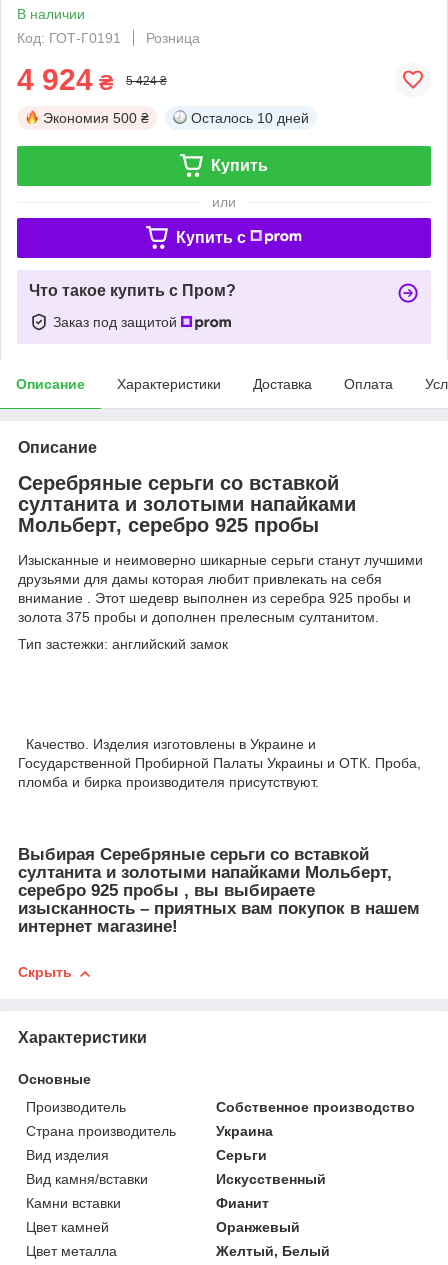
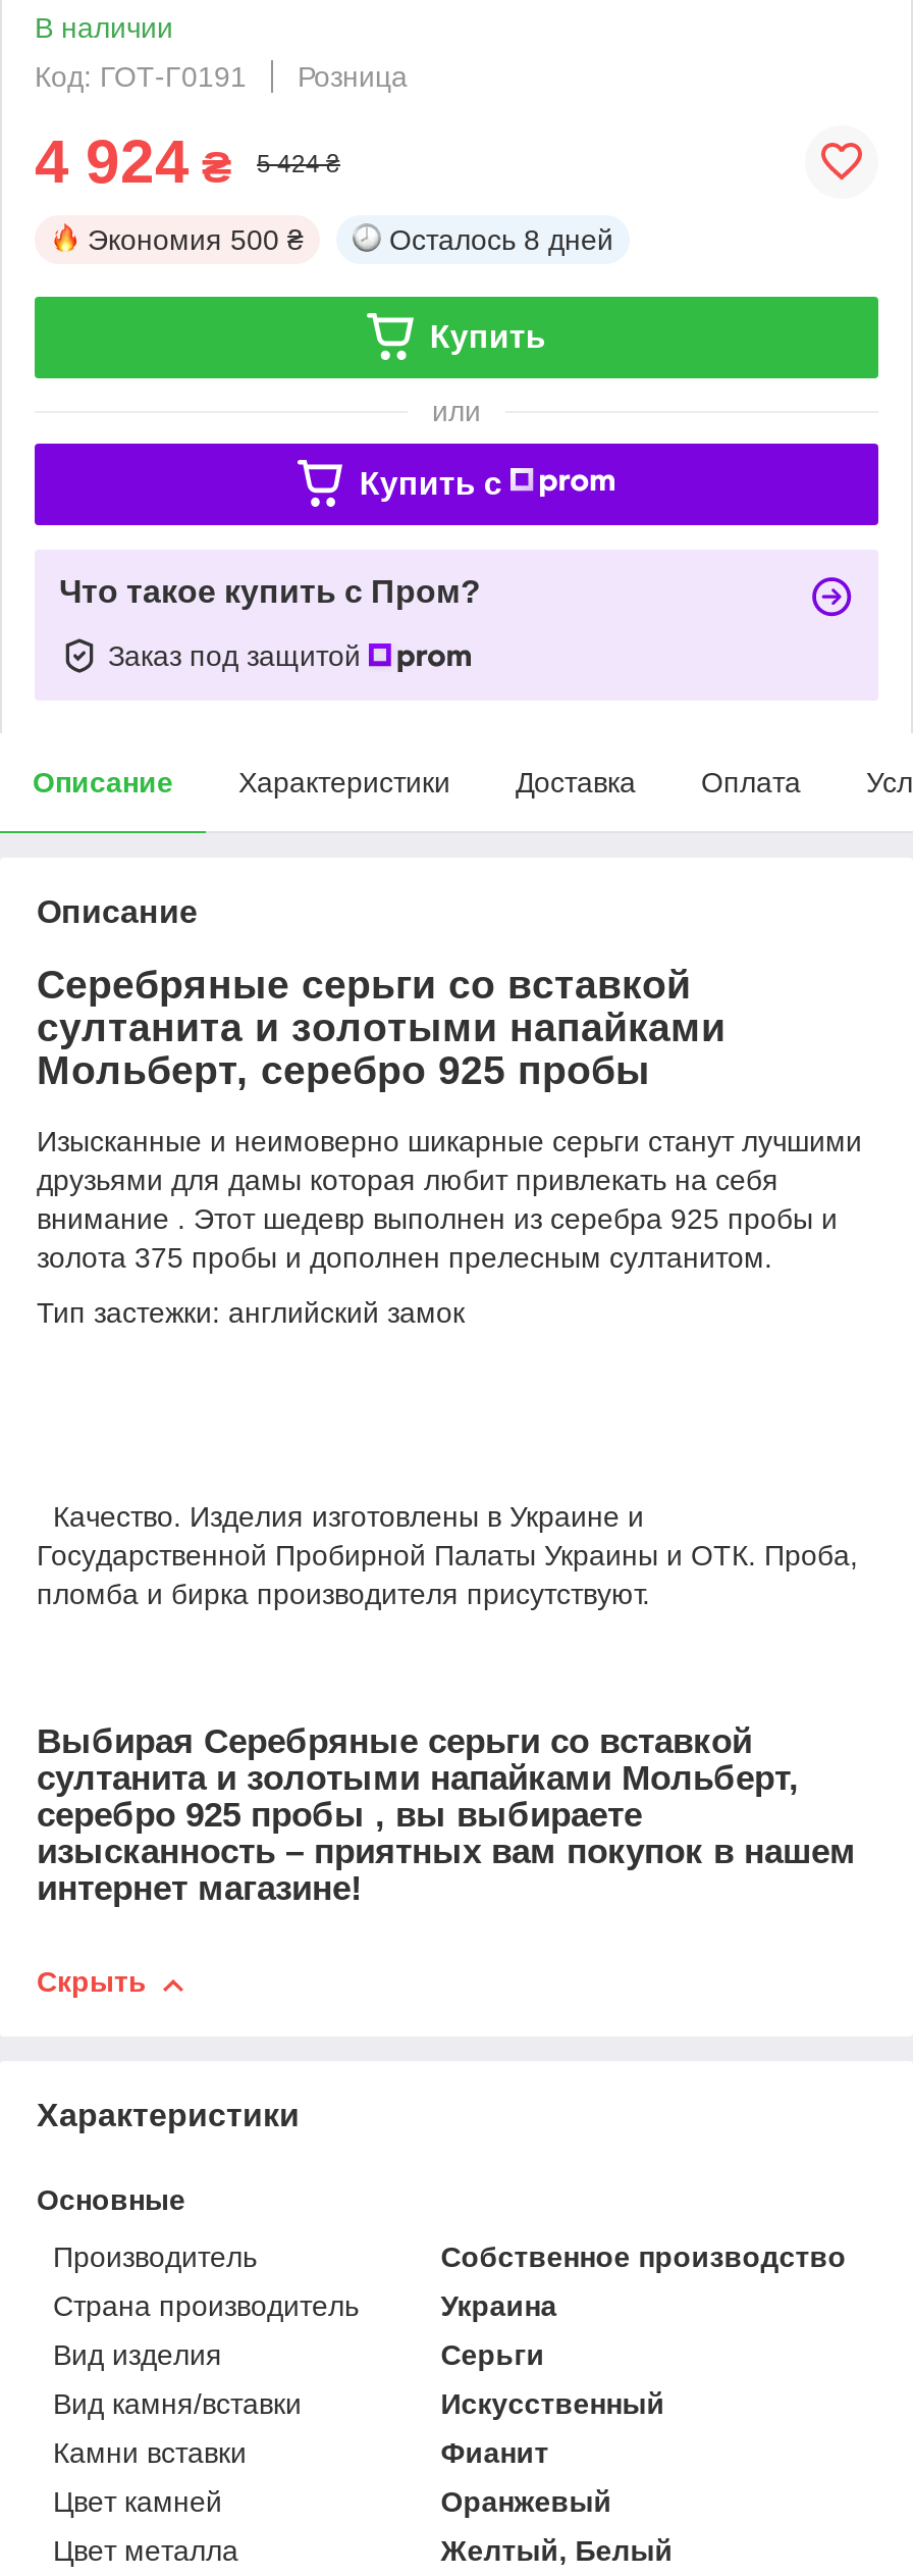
[191,110,309,126] Осталось 10 дней -> [389,223,613,256] Осталось 8 дней

